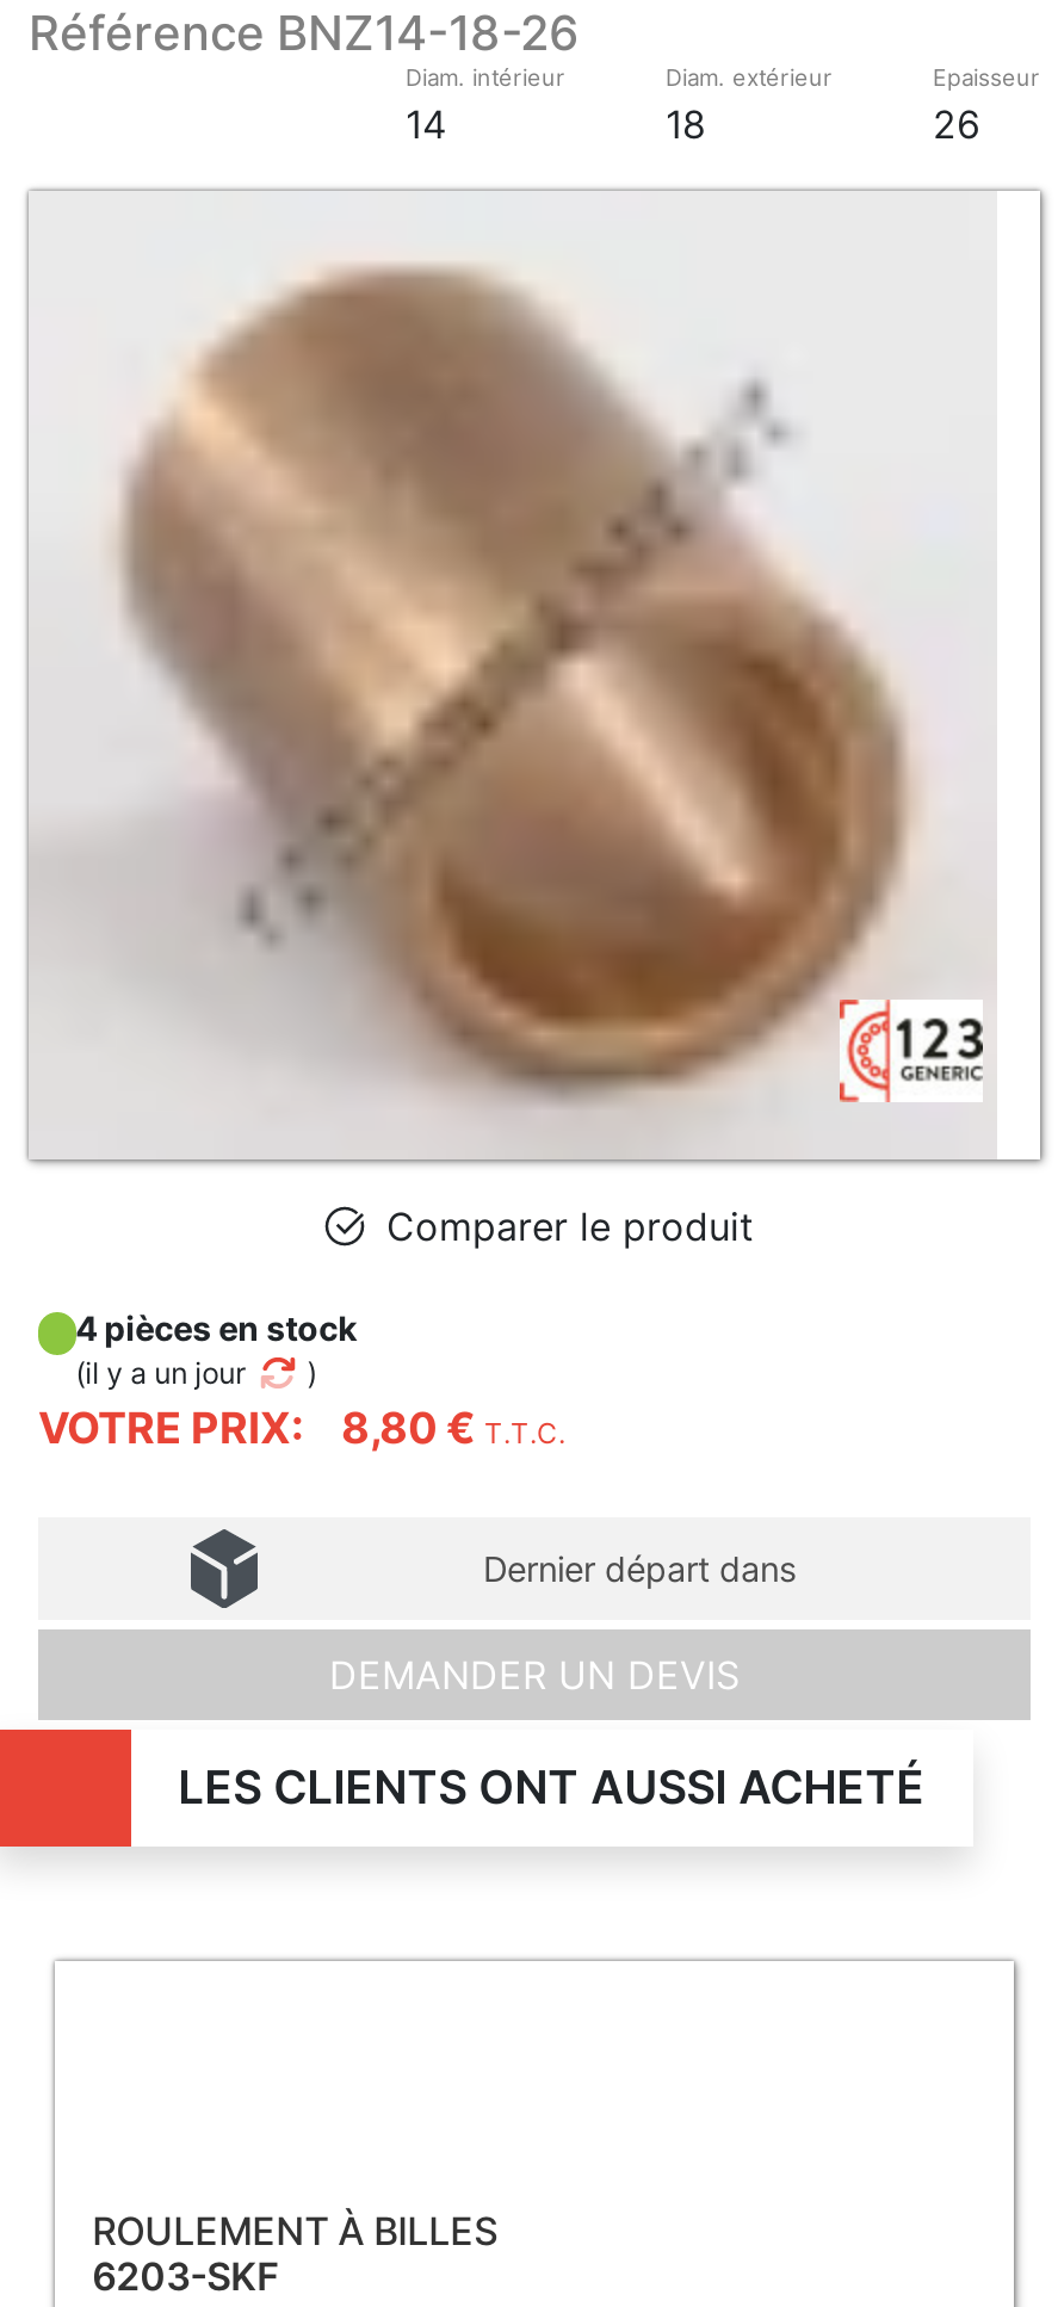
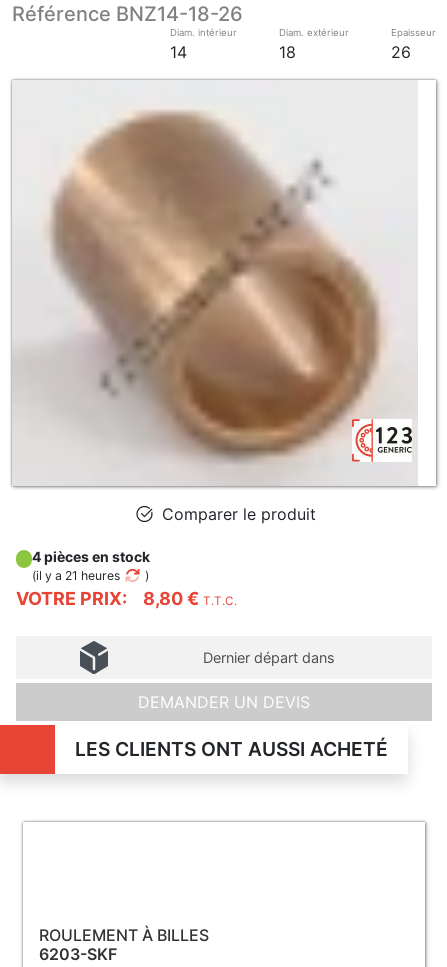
[75,1355,247,1391] (il y a un jour -> [32,568,120,583] (il y a 21 heures

